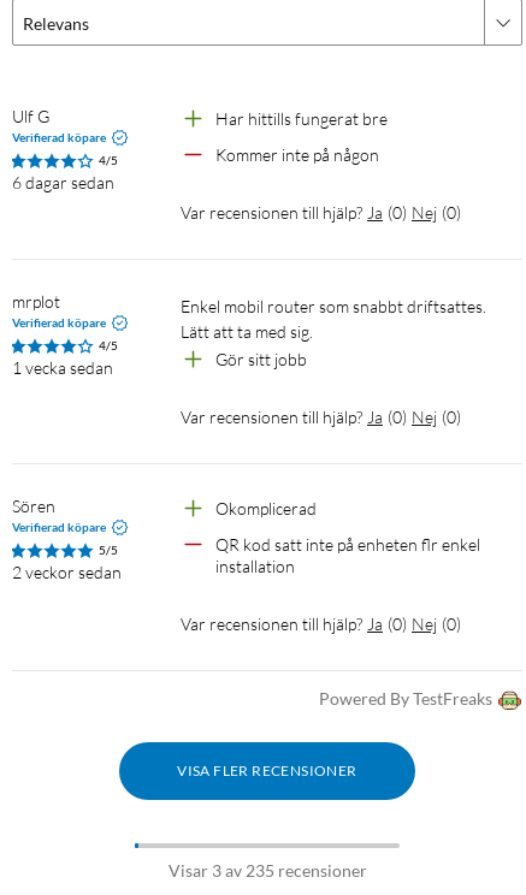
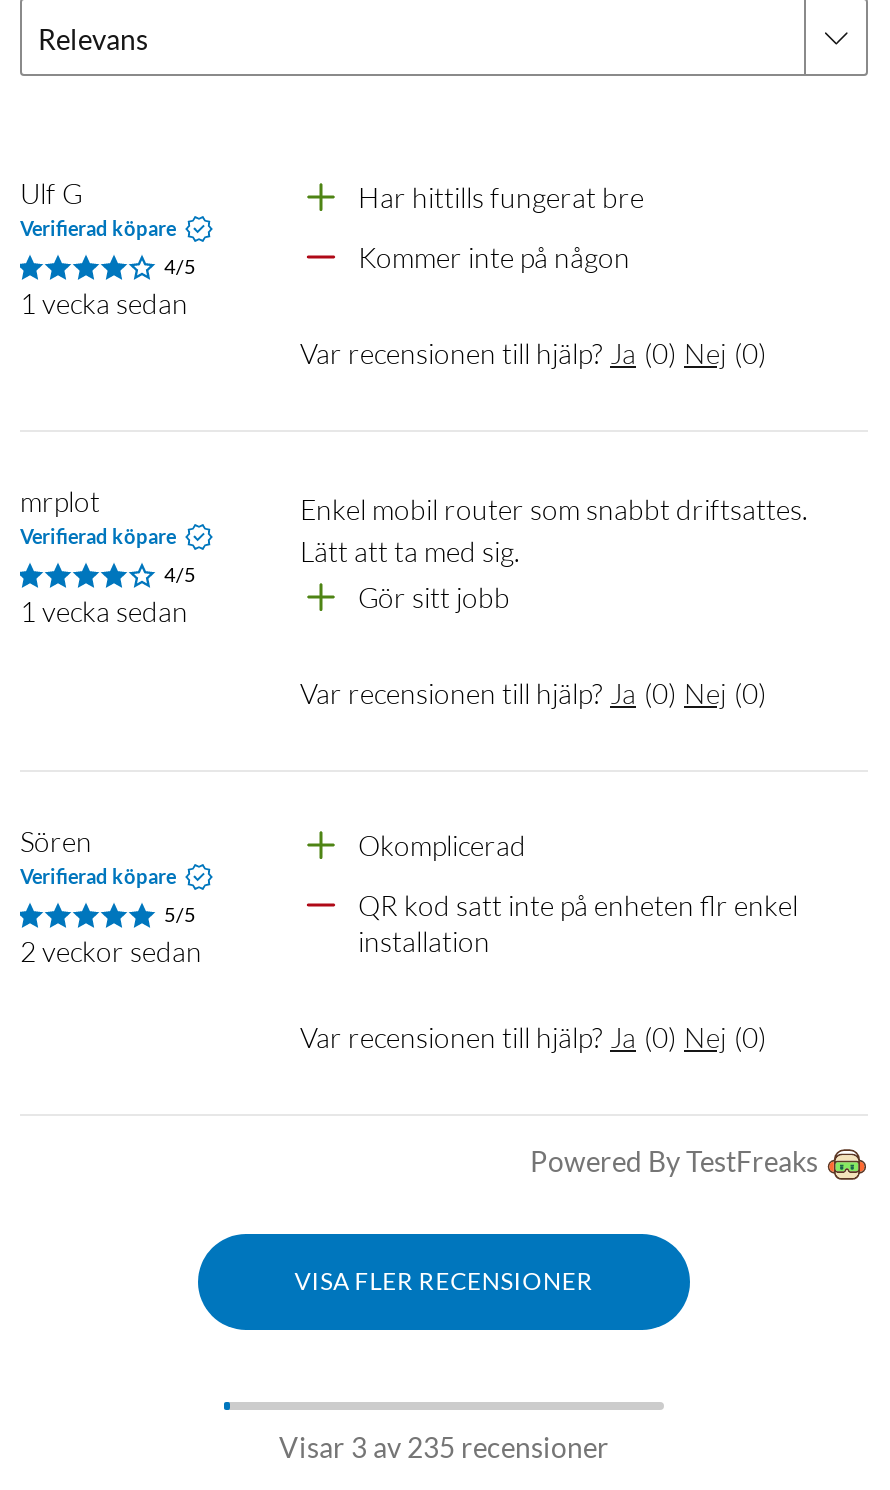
[12,173,114,193] 6 dagar sedan -> [20,287,188,321] 1 vecka sedan

